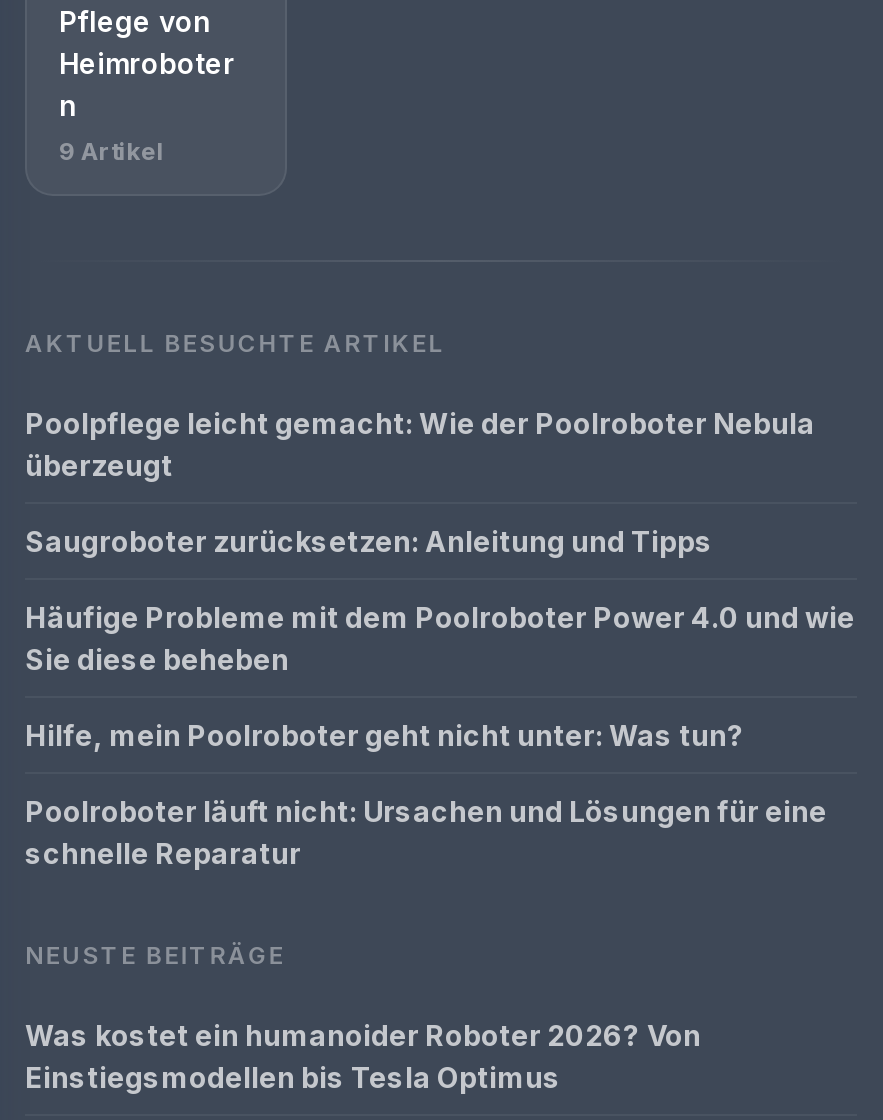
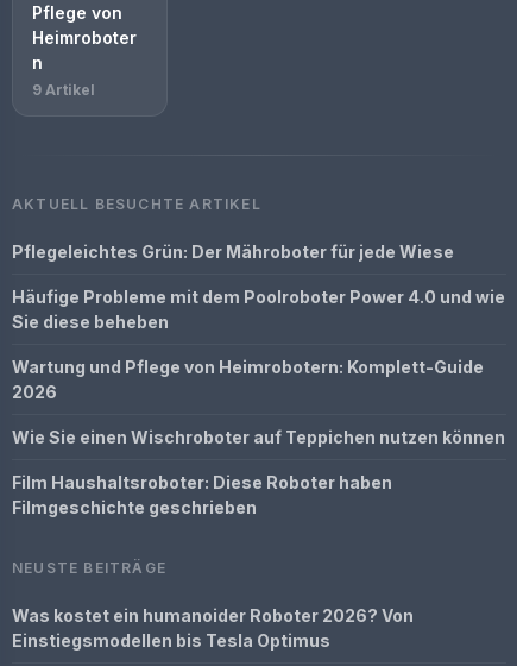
[25,406,815,558] Poolpflege leicht gemacht: Wie der Poolroboter Nebula | überzeugt | Saugroboter zurücksetzen: Anleitung und Tipps -> [12,241,454,262] Pflegeleichtes Grün: Der Mähroboter für jede Wiese
moved [25,600,855,676] -> [12,287,505,332]: Häufige Probleme mit dem Poolroboter Power 4.0 und wie | Sie diese beheben
[25,718,827,870] Hilfe, mein Poolroboter geht nicht unter: Was tun? | Poolroboter läuft nicht: Ursachen und Lösungen für eine | schnelle Reparatur -> [12,357,505,517] Wartung und Pflege von Heimrobotern: Komplett-Guide | 2026 | Wie Sie einen Wischroboter auf Teppichen nutzen können | Film Haushaltsroboter: Diese Roboter haben | Filmgeschichte geschrieben

